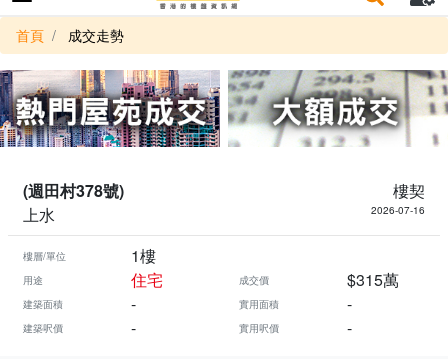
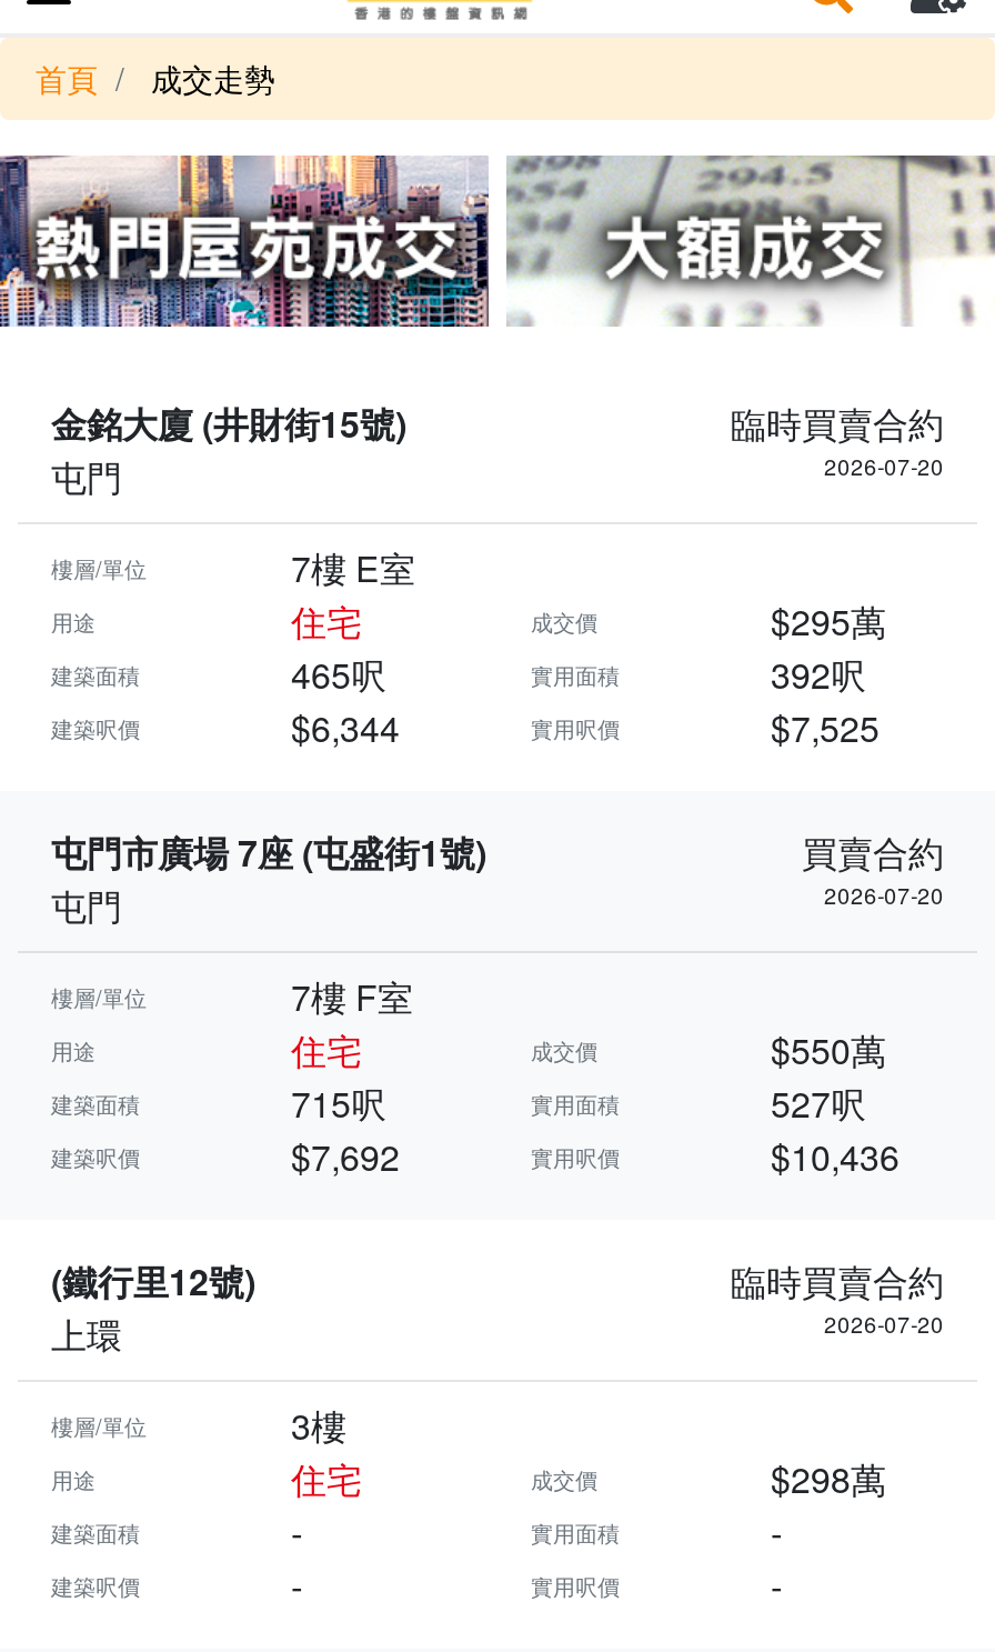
[23,179,425,226] (週田村378號) | 樓契 | 上水 | 2026-07-16 -> [51,398,944,502] 金銘大廈 (井財街15號) | 臨時買賣合約 | 屯門 | 2026-07-20
[131,244,156,267] 1樓 -> [291,542,415,593] 7樓 E室
[347,268,399,291] $315萬 -> [51,595,944,1504] $295萬 | 建築面積 | 465呎 | 實用面積 | 392呎 | 建築呎價 | $6,344 | 實用呎價 | $7,525 | 屯門市廣場 7座 (屯盛街1號) | 買賣合約 | 屯門 | 2026-07-20 | 樓層/單位 | 7樓 F室 | 用途 | 住宅 | 成交價 | $550萬 | 建築面積 | 715呎 | 實用面積 | 527呎 | 建築呎價 | $7,692 | 實用呎價 | $10,436 | (鐵行里12號) | 臨時買賣合約 | 上環 | 2026-07-20 | 樓層/單位 | 3樓 | 用途 | 住宅 | 成交價 | $298萬

